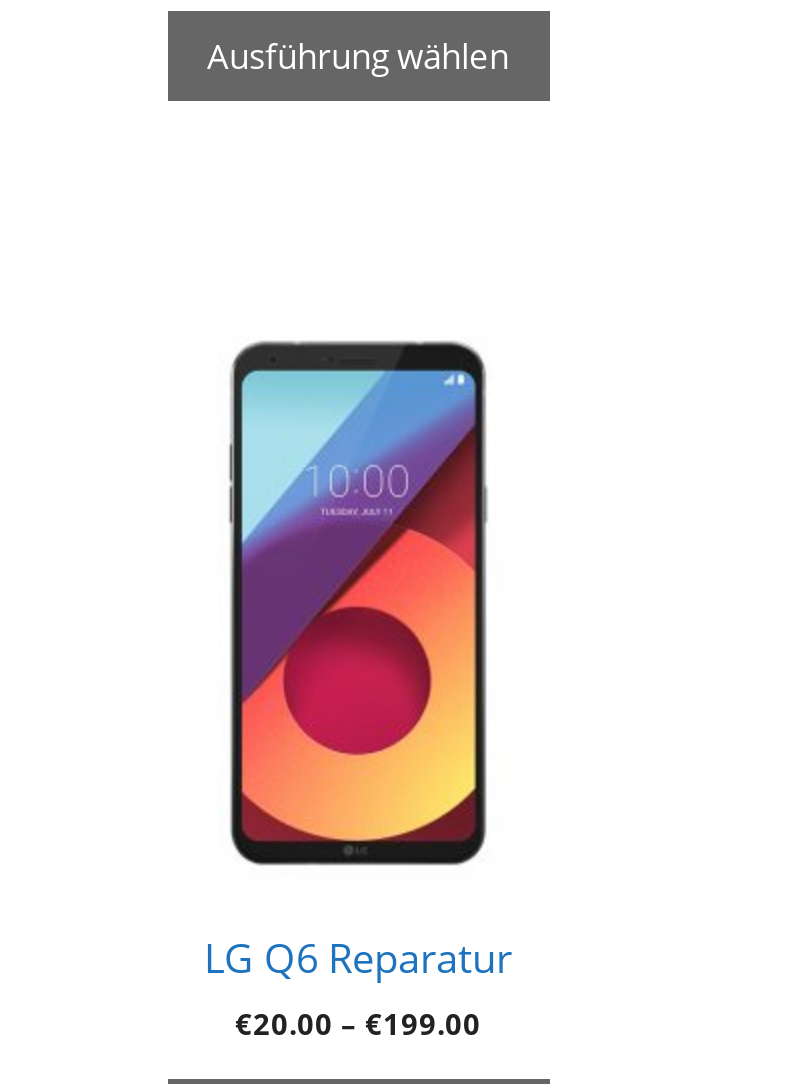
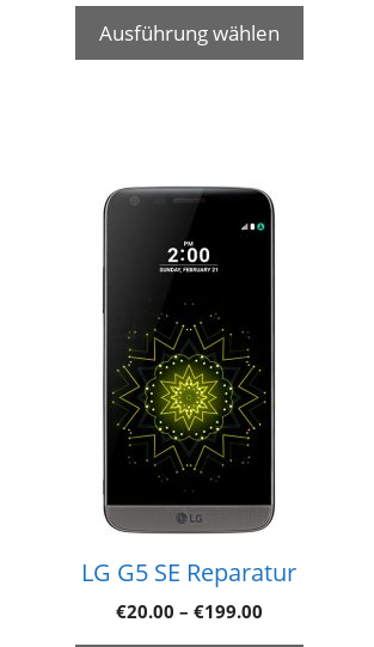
[204,313,512,985] [image] | LG Q6 Reparatur -> [81,185,296,589] [image] | LG G5 SE Reparatur

